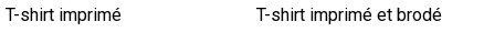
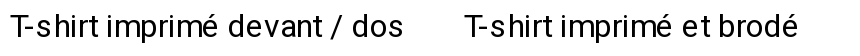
[6,4,122,25] T-shirt imprimé -> [10,8,406,46] T-shirt imprimé devant / dos

